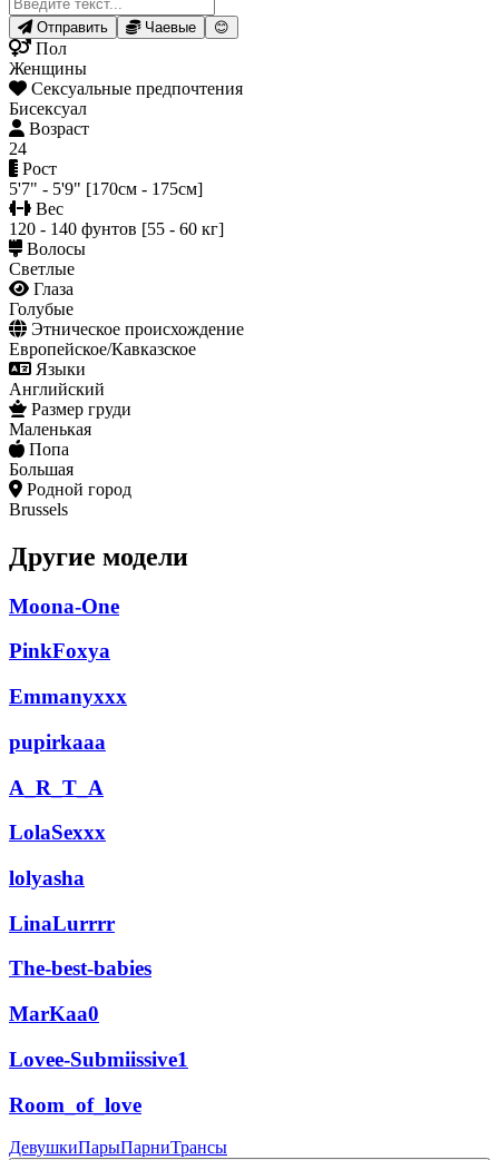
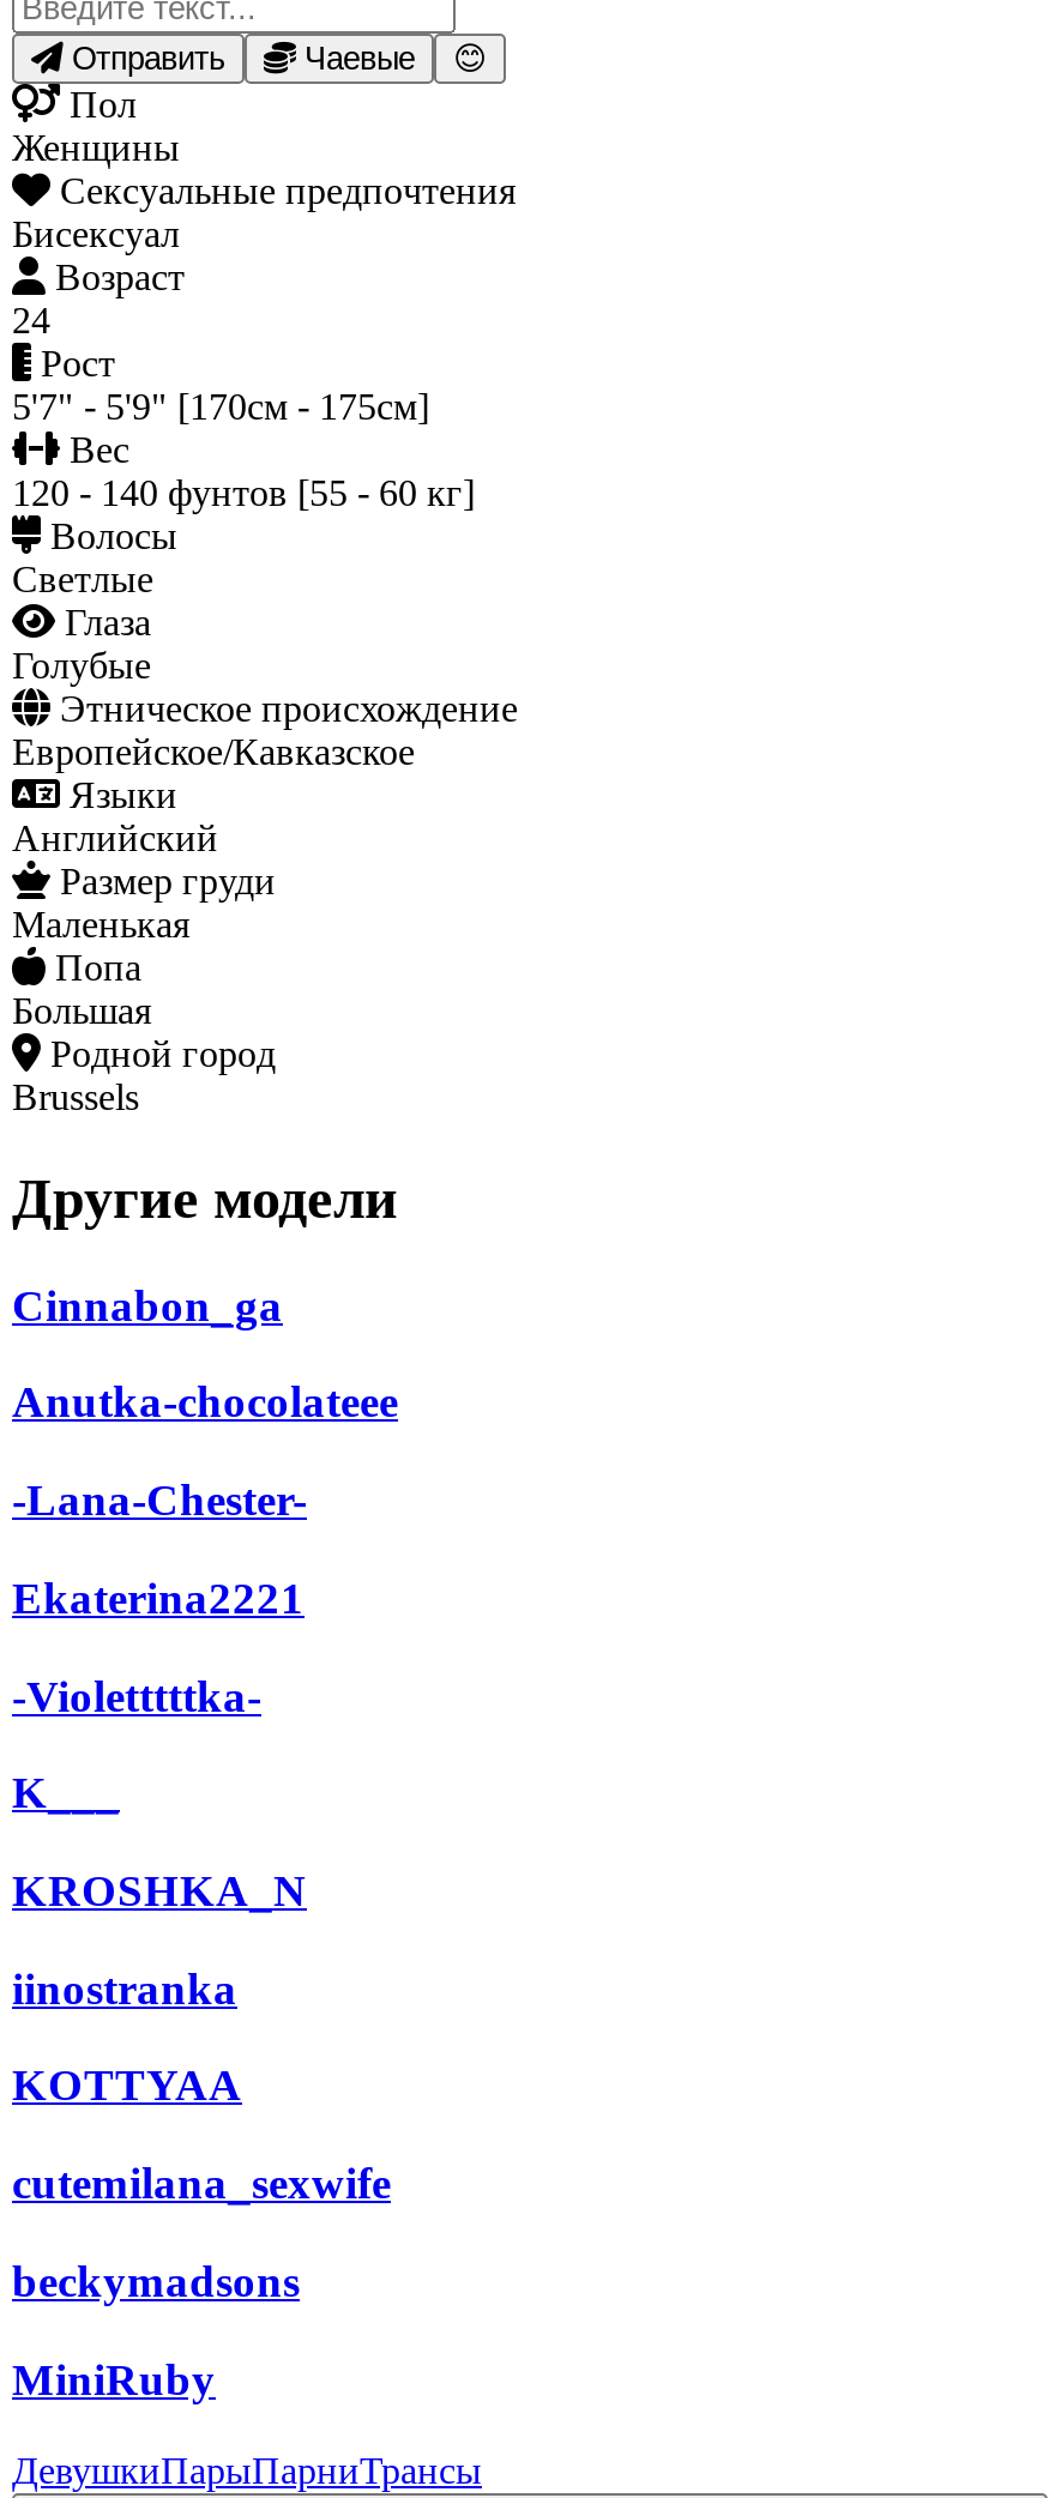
[9,594,119,618] Moona-One -> [12,1279,283,1330] Cinnabon_ga
[9,639,110,663] PinkFoxya -> [12,1377,398,1427] Anutka-chocolateee
[9,685,127,708] Emmanyxxx -> [12,1475,307,1525] -Lana-Chester-
[9,730,106,753] pupirkaaa -> [12,1572,305,1623] Ekaterina2221
[9,775,104,799] A_R_T_A -> [12,1670,261,1720] -Violetttttka-
[9,821,106,844] LolaSexxx -> [12,1768,120,1818] K___
[9,866,85,889] lolyasha -> [12,1865,307,1915] KROSHKA_N
[9,911,115,935] LinaLurrrr -> [12,1963,237,2013] iinostranka
[9,957,151,980] The-best-babies -> [12,2060,242,2111] KOTTYAA
[9,1002,99,1026] MarKaa0 -> [12,2158,391,2208] cutemilana_sexwife
[9,1047,188,1071] Lovee-Submiissive1 -> [12,2256,300,2306] beckymadsons
[9,1093,141,1116] Room_of_love -> [12,2353,216,2404] MiniRuby

